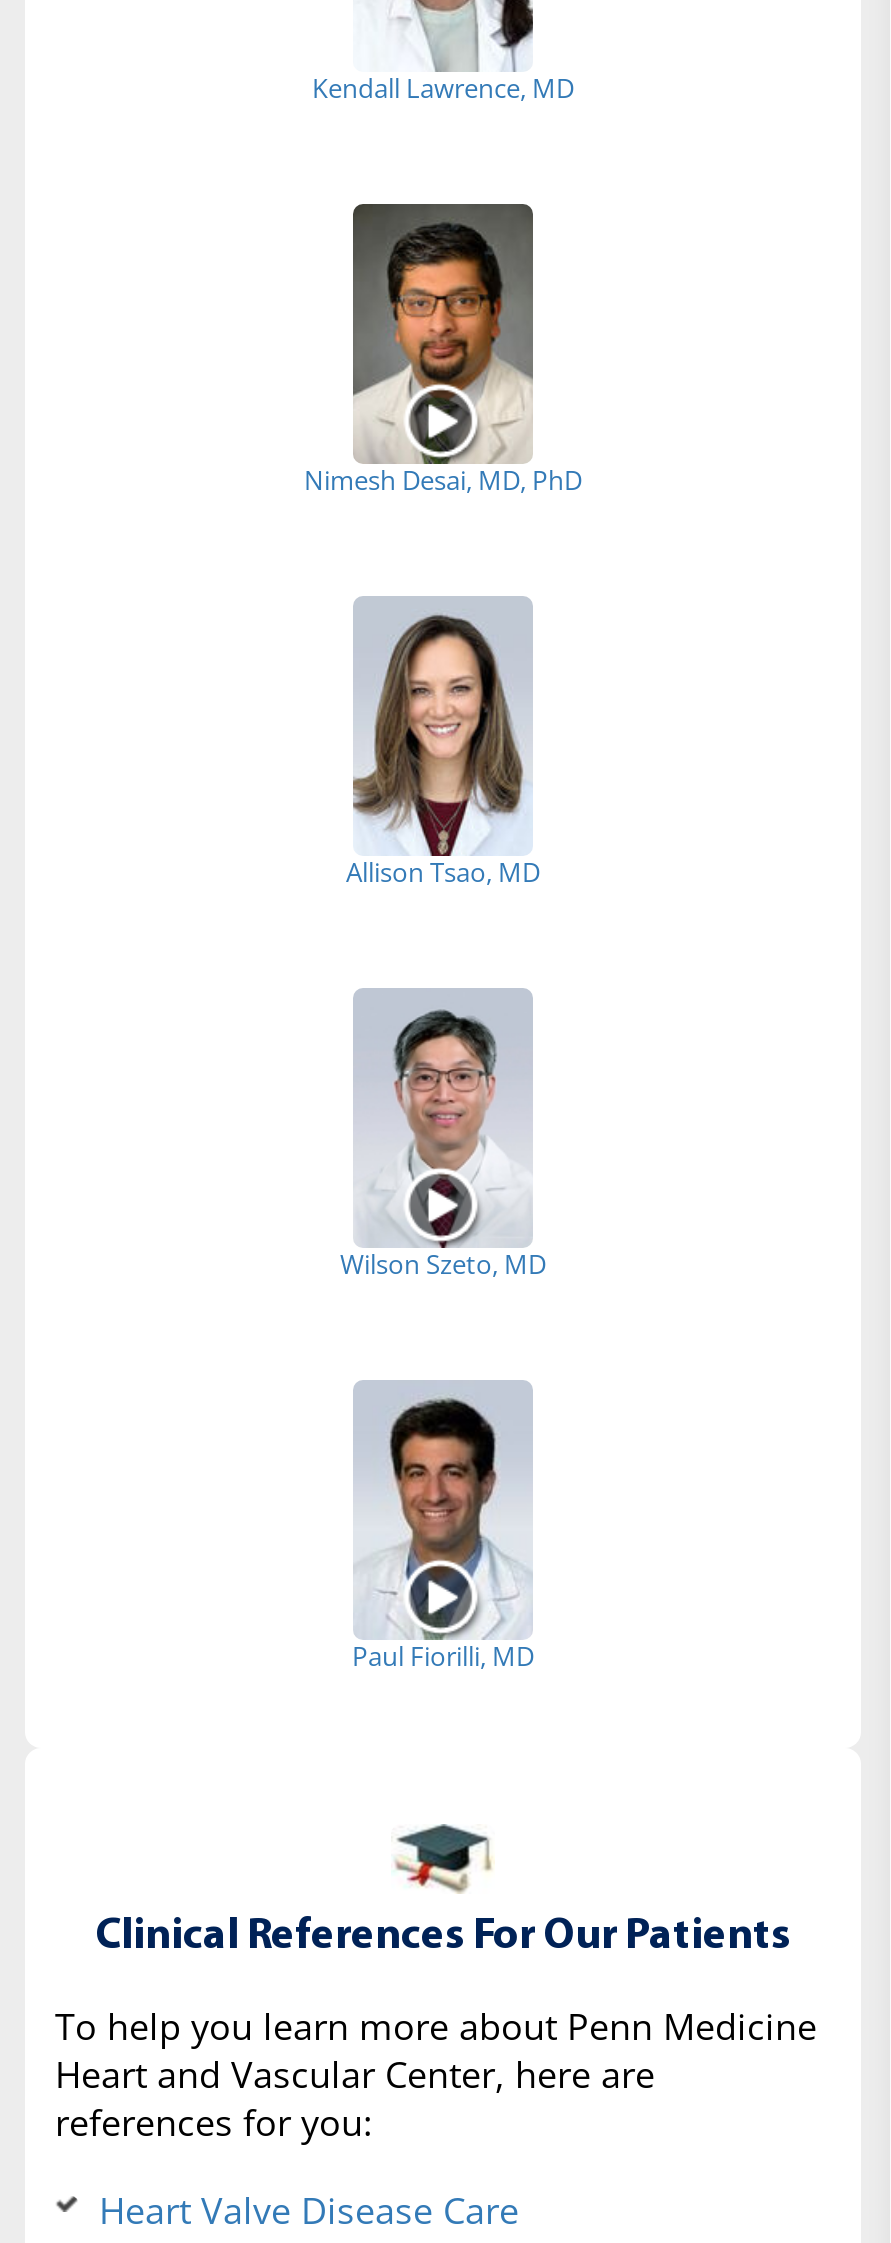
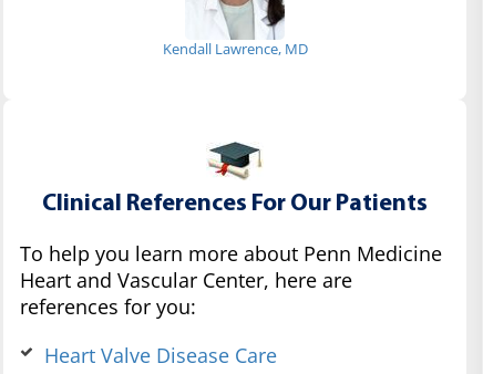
[304,202,582,498] [image] | Nimesh Desai, MD, PhD -> none
[346,596,540,890] [image] | Allison Tsao, MD -> none
[340,988,546,1282] [image] | Wilson Szeto, MD -> none
[352,1380,534,1674] [image] | Paul Fiorilli, MD -> none

